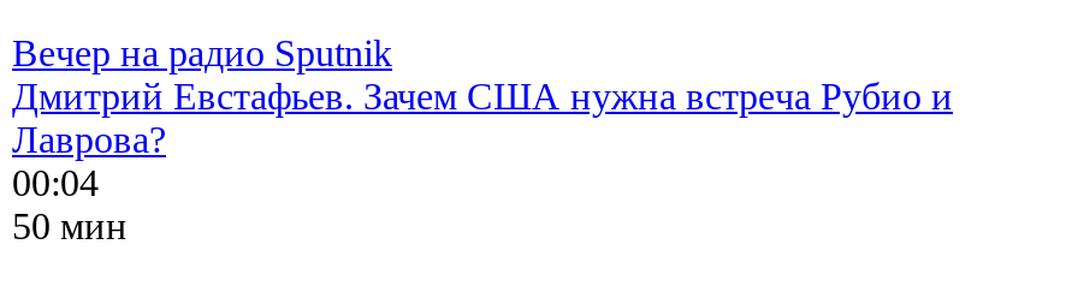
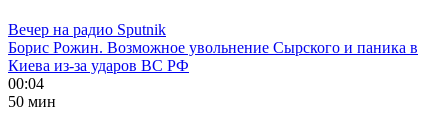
[12,76,953,160] Дмитрий Евстафьев. Зачем США нужна встреча Рубио и | Лаврова? -> [8,39,418,74] Борис Рожин. Возможное увольнение Сырского и паника в | Киева из-за ударов ВС РФ

